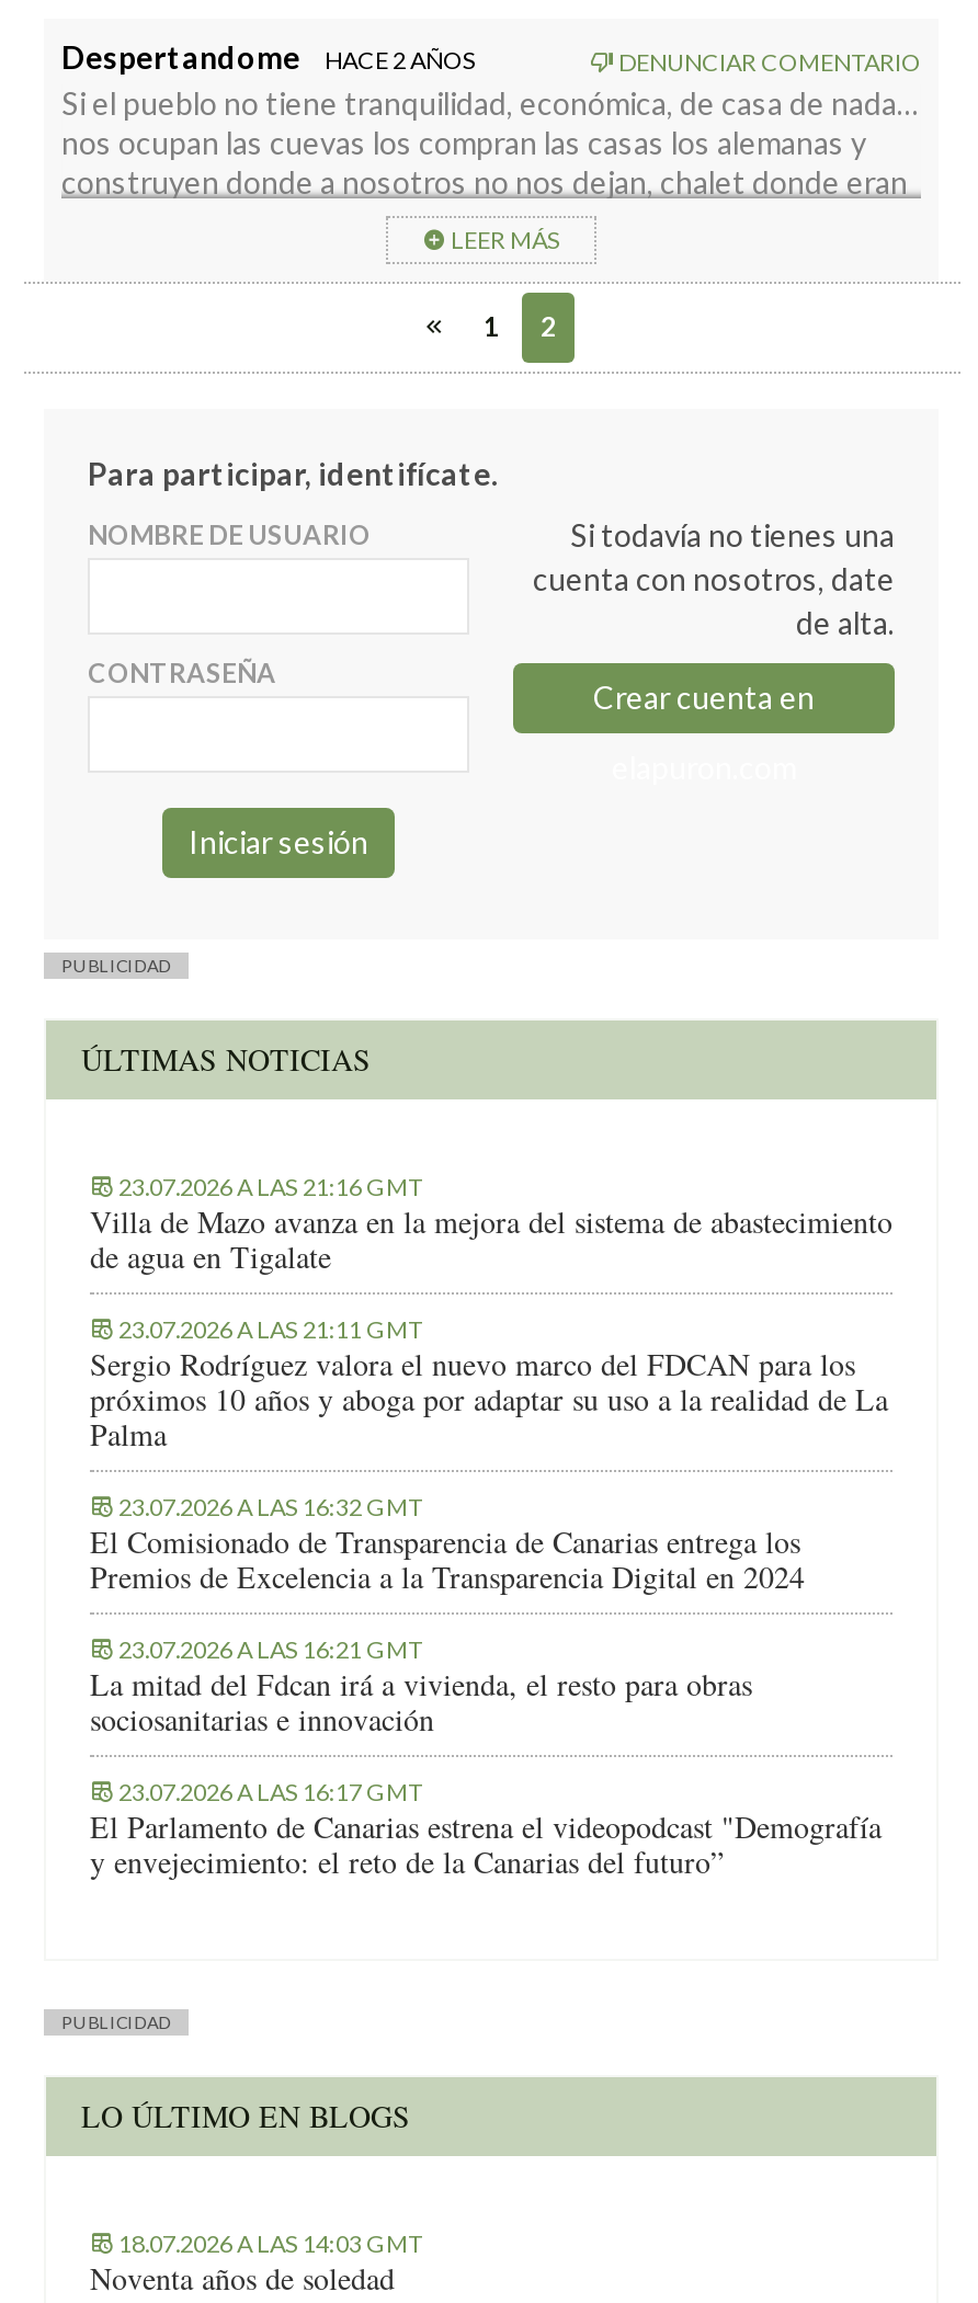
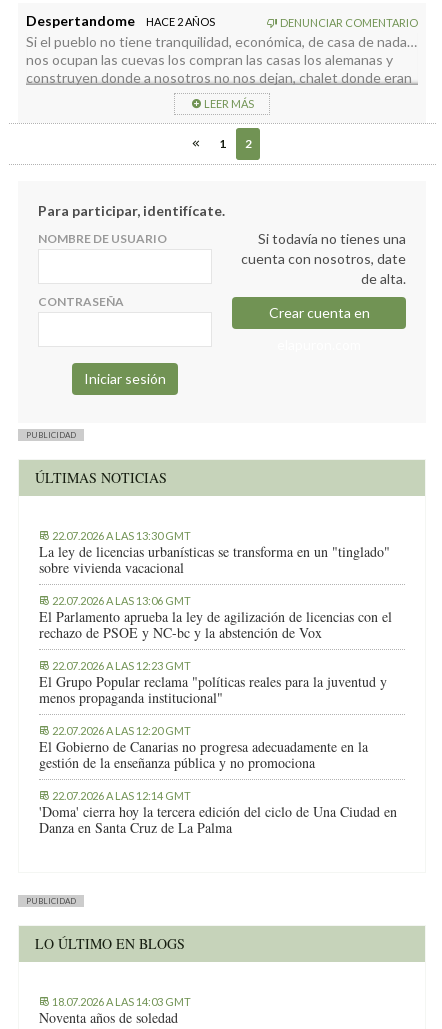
[90,1171,892,1276] 23.07.2026 A LAS 21:16 GMT | Villa de Mazo avanza en la mejora del sistema de abastecimiento | de agua en Tigalate -> [39,529,390,577] 22.07.2026 A LAS 13:30 GMT | La ley de licencias urbanísticas se transforma en un "tinglado" | sobre vivienda vacacional
[90,1314,888,1454] 23.07.2026 A LAS 21:11 GMT | Sergio Rodríguez valora el nuevo marco del FDCAN para los | próximos 10 años y aboga por adaptar su uso a la realidad de La | Palma -> [39,594,392,642] 22.07.2026 A LAS 13:06 GMT | El Parlamento aprueba la ley de agilización de licencias con el | rechazo de PSOE y NC-bc y la abstención de Vox
[90,1491,805,1596] 23.07.2026 A LAS 16:32 GMT | El Comisionado de Transparencia de Canarias entrega los | Premios de Excelencia a la Transparencia Digital en 2024 -> [39,659,387,707] 22.07.2026 A LAS 12:23 GMT | El Grupo Popular reclama "políticas reales para la juventud y | menos propaganda institucional"
[90,1634,752,1739] 23.07.2026 A LAS 16:21 GMT | La mitad del Fdcan irá a vivienda, el resto para obras | sociosanitarias e innovación -> [39,724,368,772] 22.07.2026 A LAS 12:20 GMT | El Gobierno de Canarias no progresa adecuadamente en la | gestión de la enseñanza pública y no promociona
[90,1776,882,1881] 23.07.2026 A LAS 16:17 GMT | El Parlamento de Canarias estrena el videopodcast "Demografía | y envejecimiento: el reto de la Canarias del futuro” -> [39,789,397,837] 22.07.2026 A LAS 12:14 GMT | 'Doma' cierra hoy la tercera edición del ciclo de Una Ciudad en | Danza en Santa Cruz de La Palma

